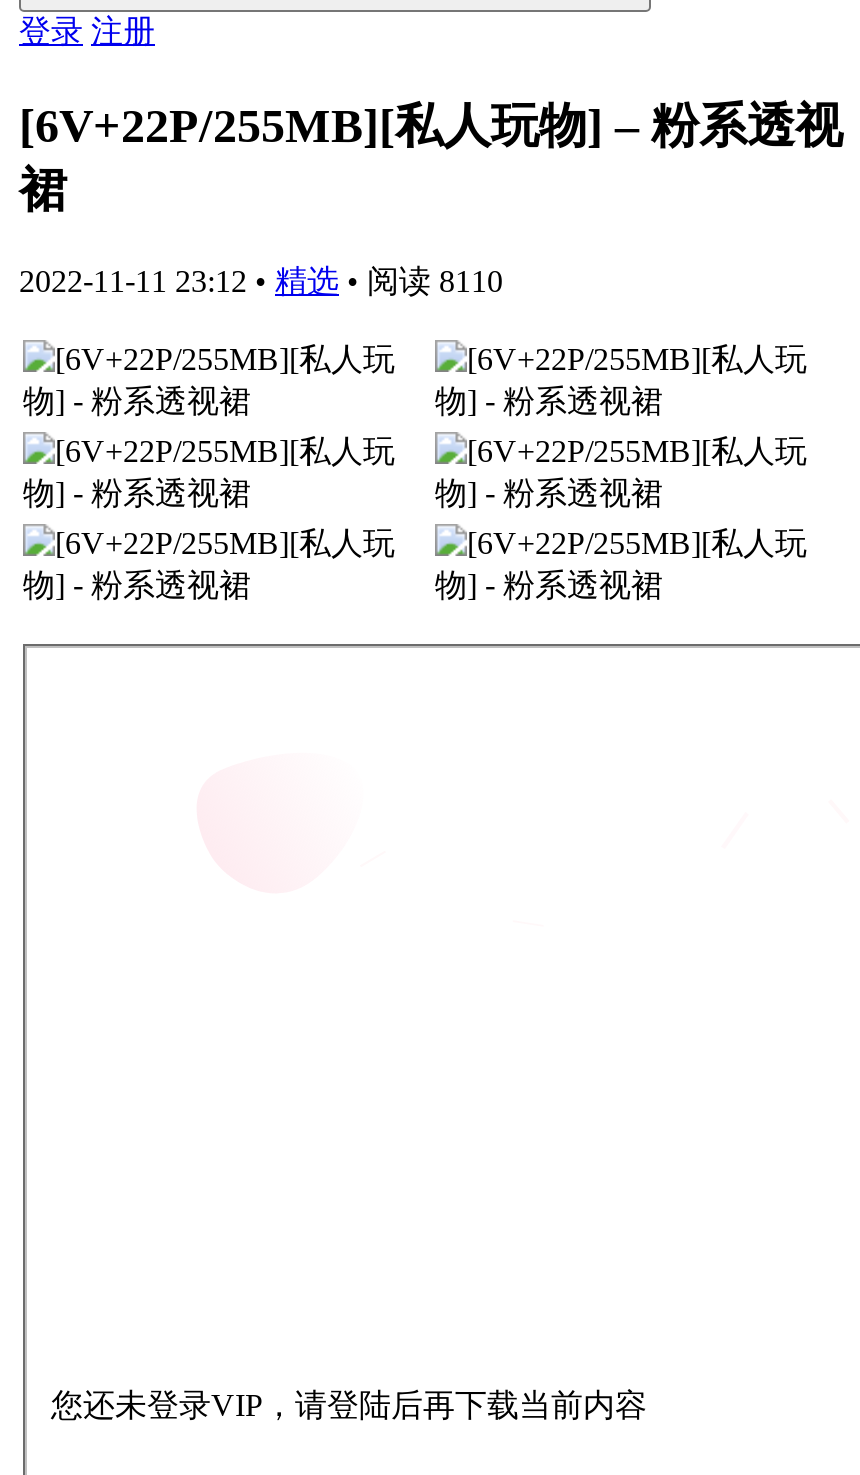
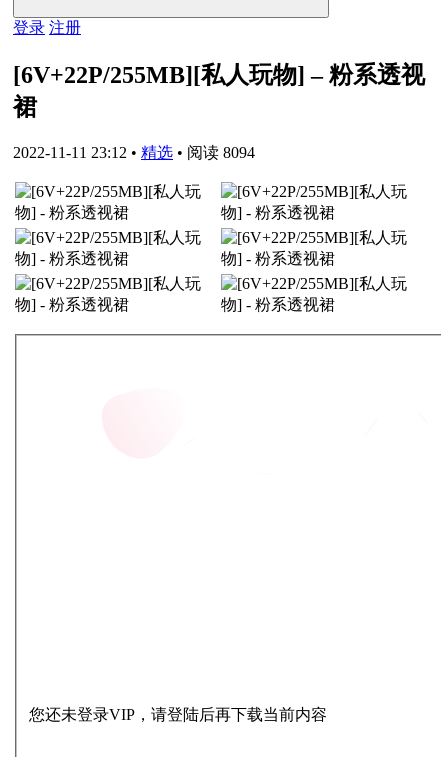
[19,264,503,298] 2022-11-11 23:12 • 精选 • 阅读 8110 -> [13,144,255,161] 2022-11-11 23:12 • 精选 • 阅读 8094

